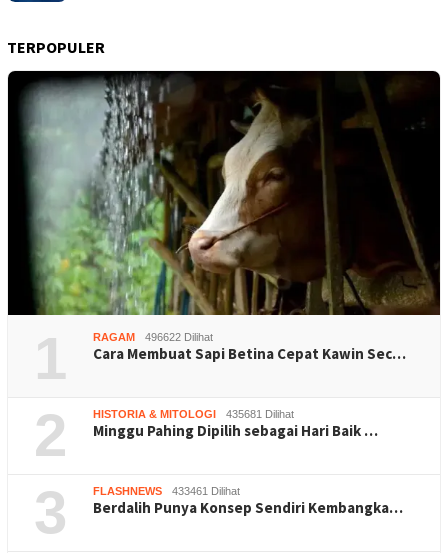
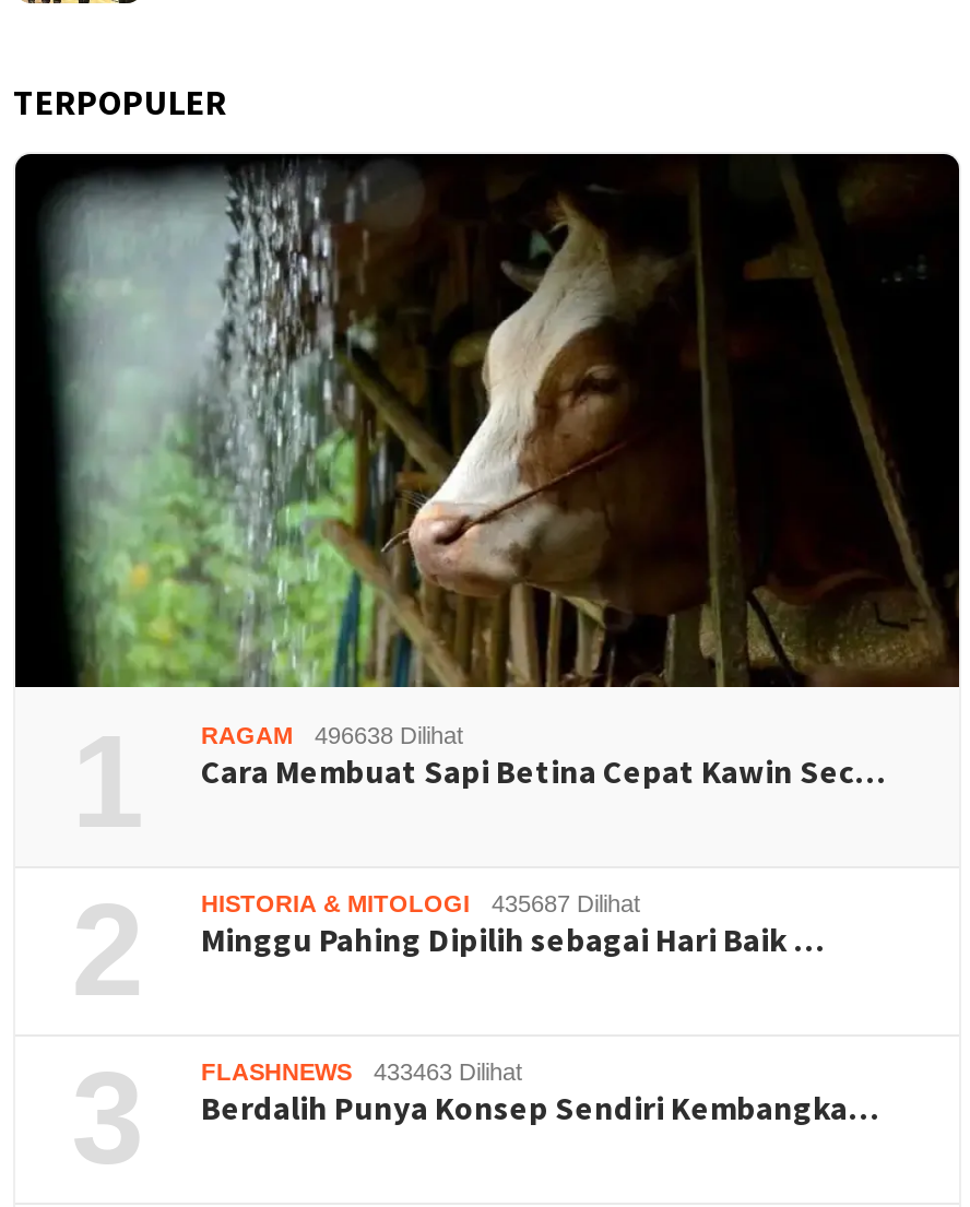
[93,331,213,343] RAGAM 496622 Dilihat -> [201,722,463,749] RAGAM 496638 Dilihat
[93,408,294,420] HISTORIA & MITOLOGI 435681 Dilihat -> [201,891,640,917] HISTORIA & MITOLOGI 435687 Dilihat
[93,485,240,497] FLASHNEWS 433461 Dilihat -> [201,1059,522,1085] FLASHNEWS 433463 Dilihat

